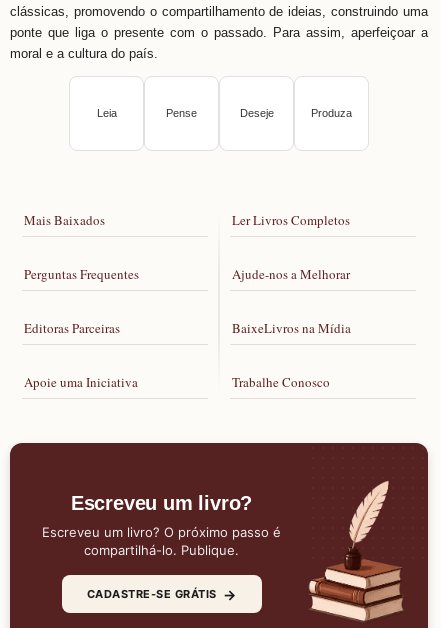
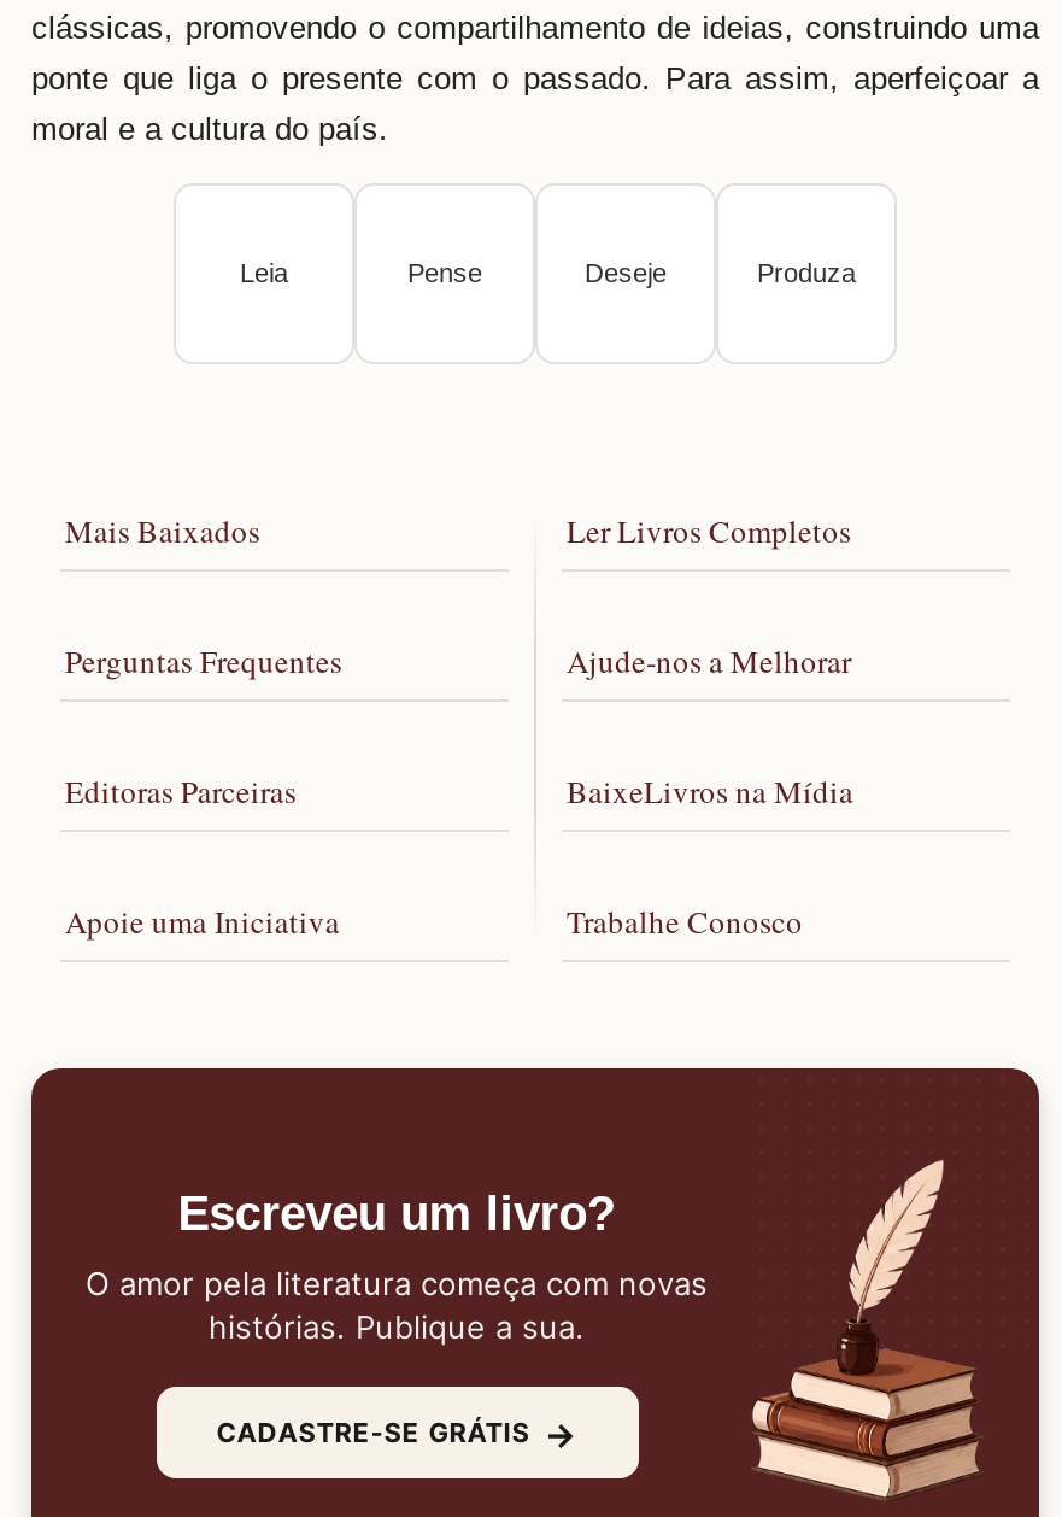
[42,524,281,558] Escreveu um livro? O próximo passo é | compartilhá-lo. Publique. -> [86,1264,708,1346] O amor pela literatura começa com novas | histórias. Publique a sua.

